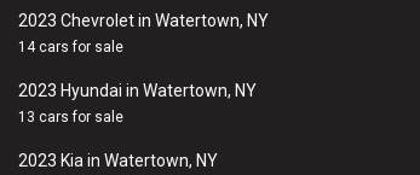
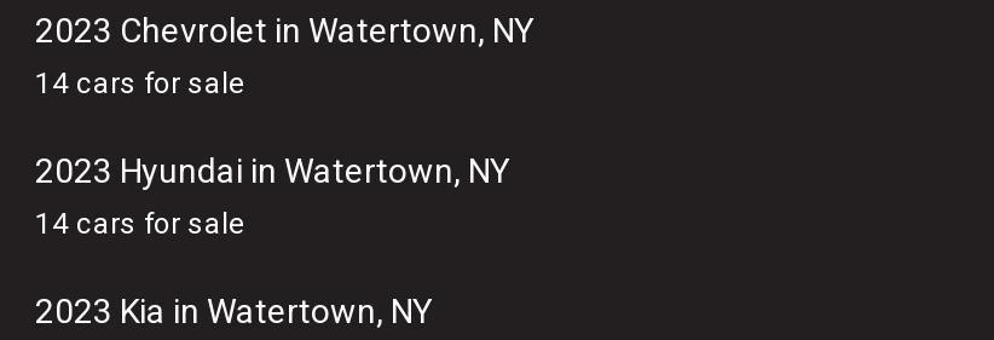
[18,109,123,126] 13 cars for sale -> [35,207,245,241] 14 cars for sale

